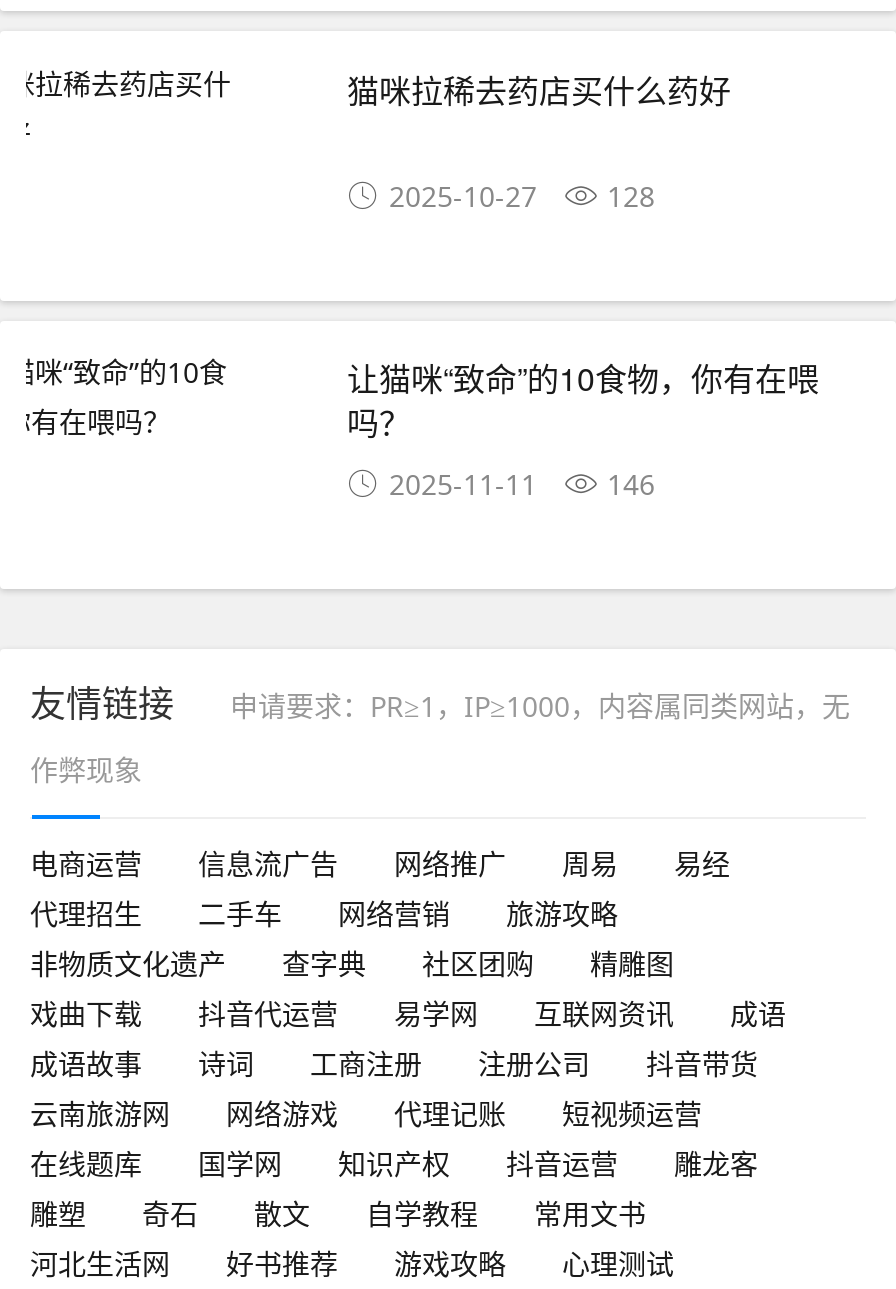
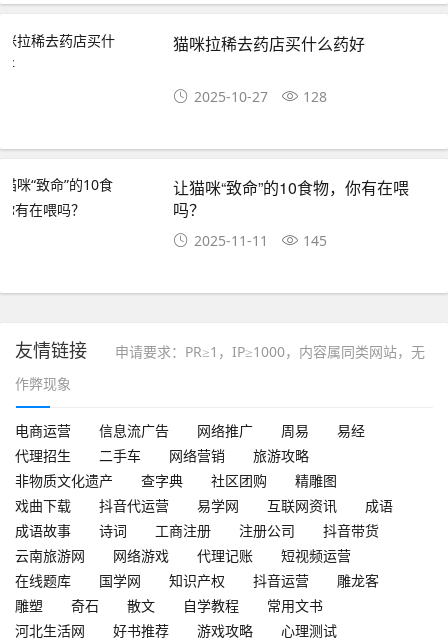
[389,465,655,503] 2025-11-11 146 -> [194,231,327,250] 2025-11-11 145

